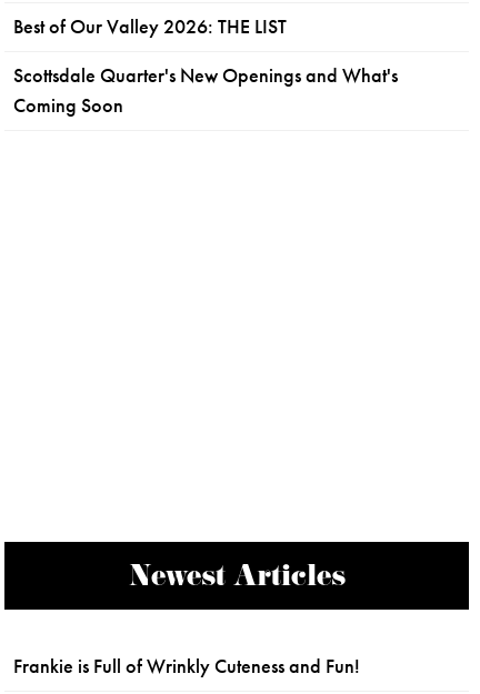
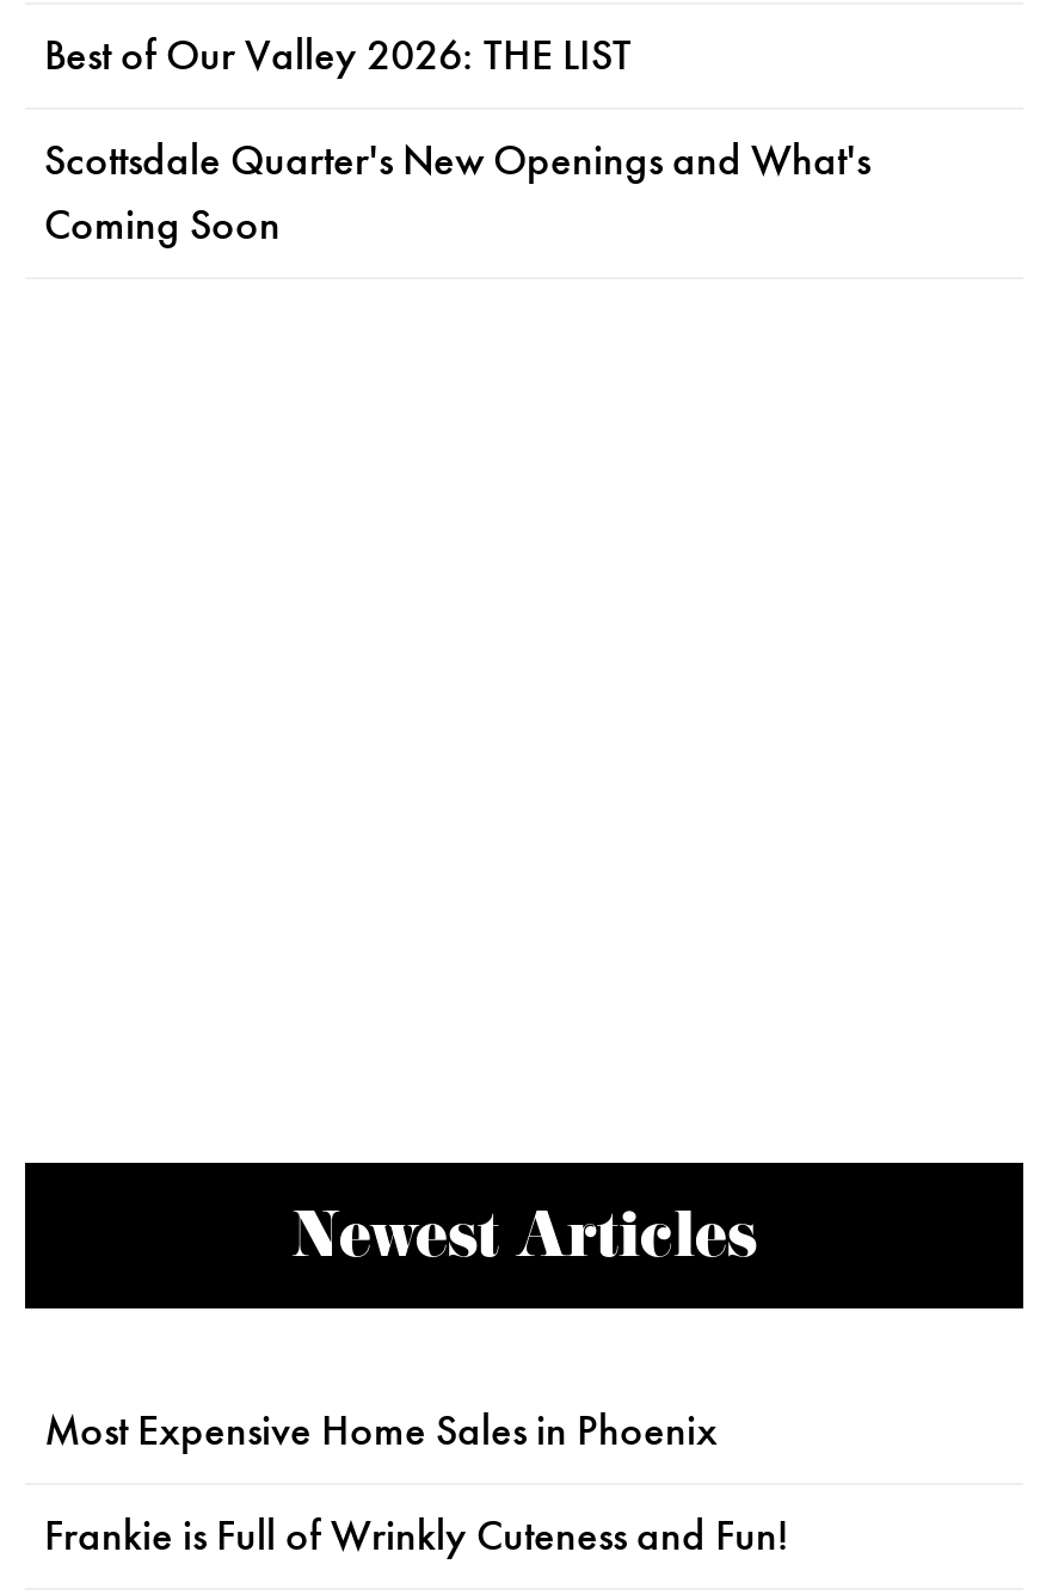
none -> [44,1404,718,1457] Most Expensive Home Sales in Phoenix

